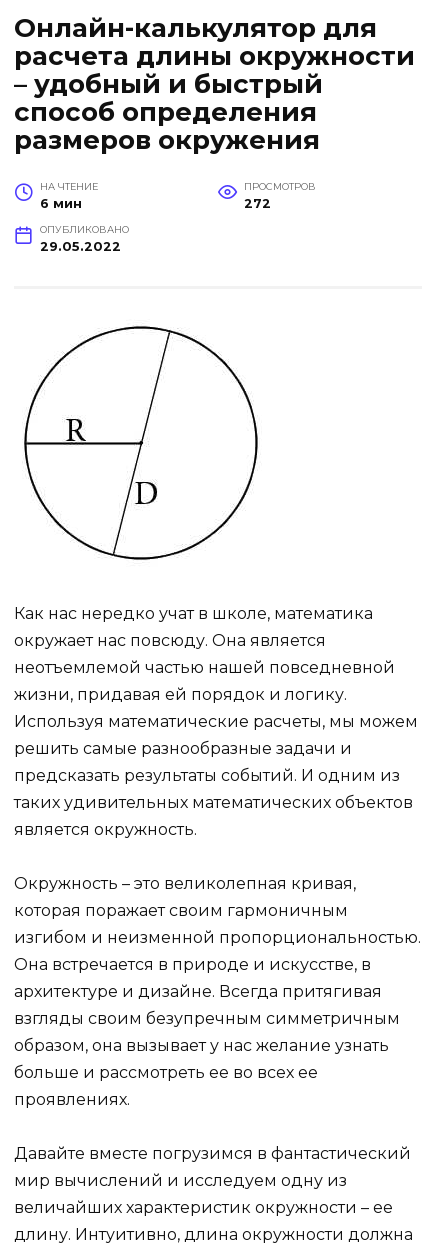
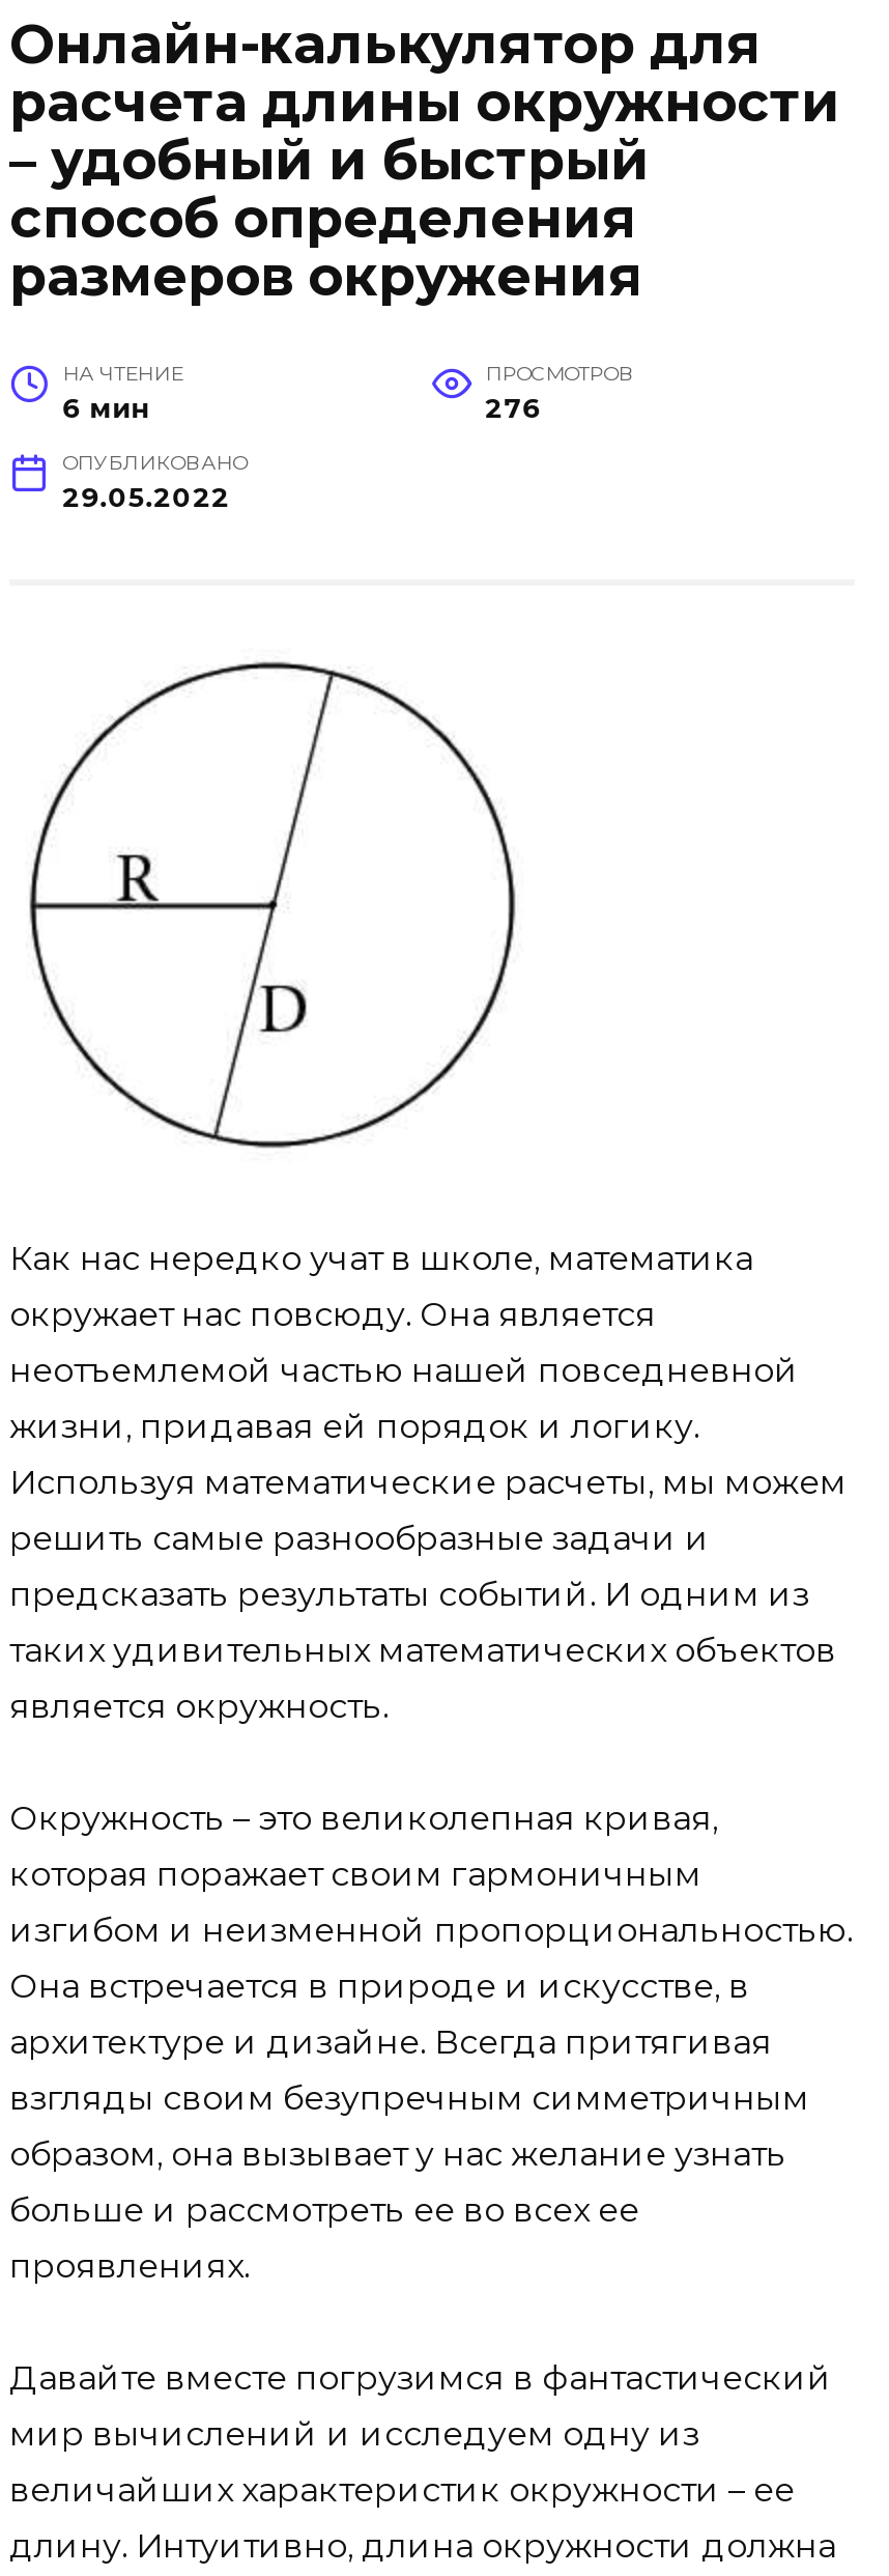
[244,196,271,211] 272 -> [485,392,541,424] 276

